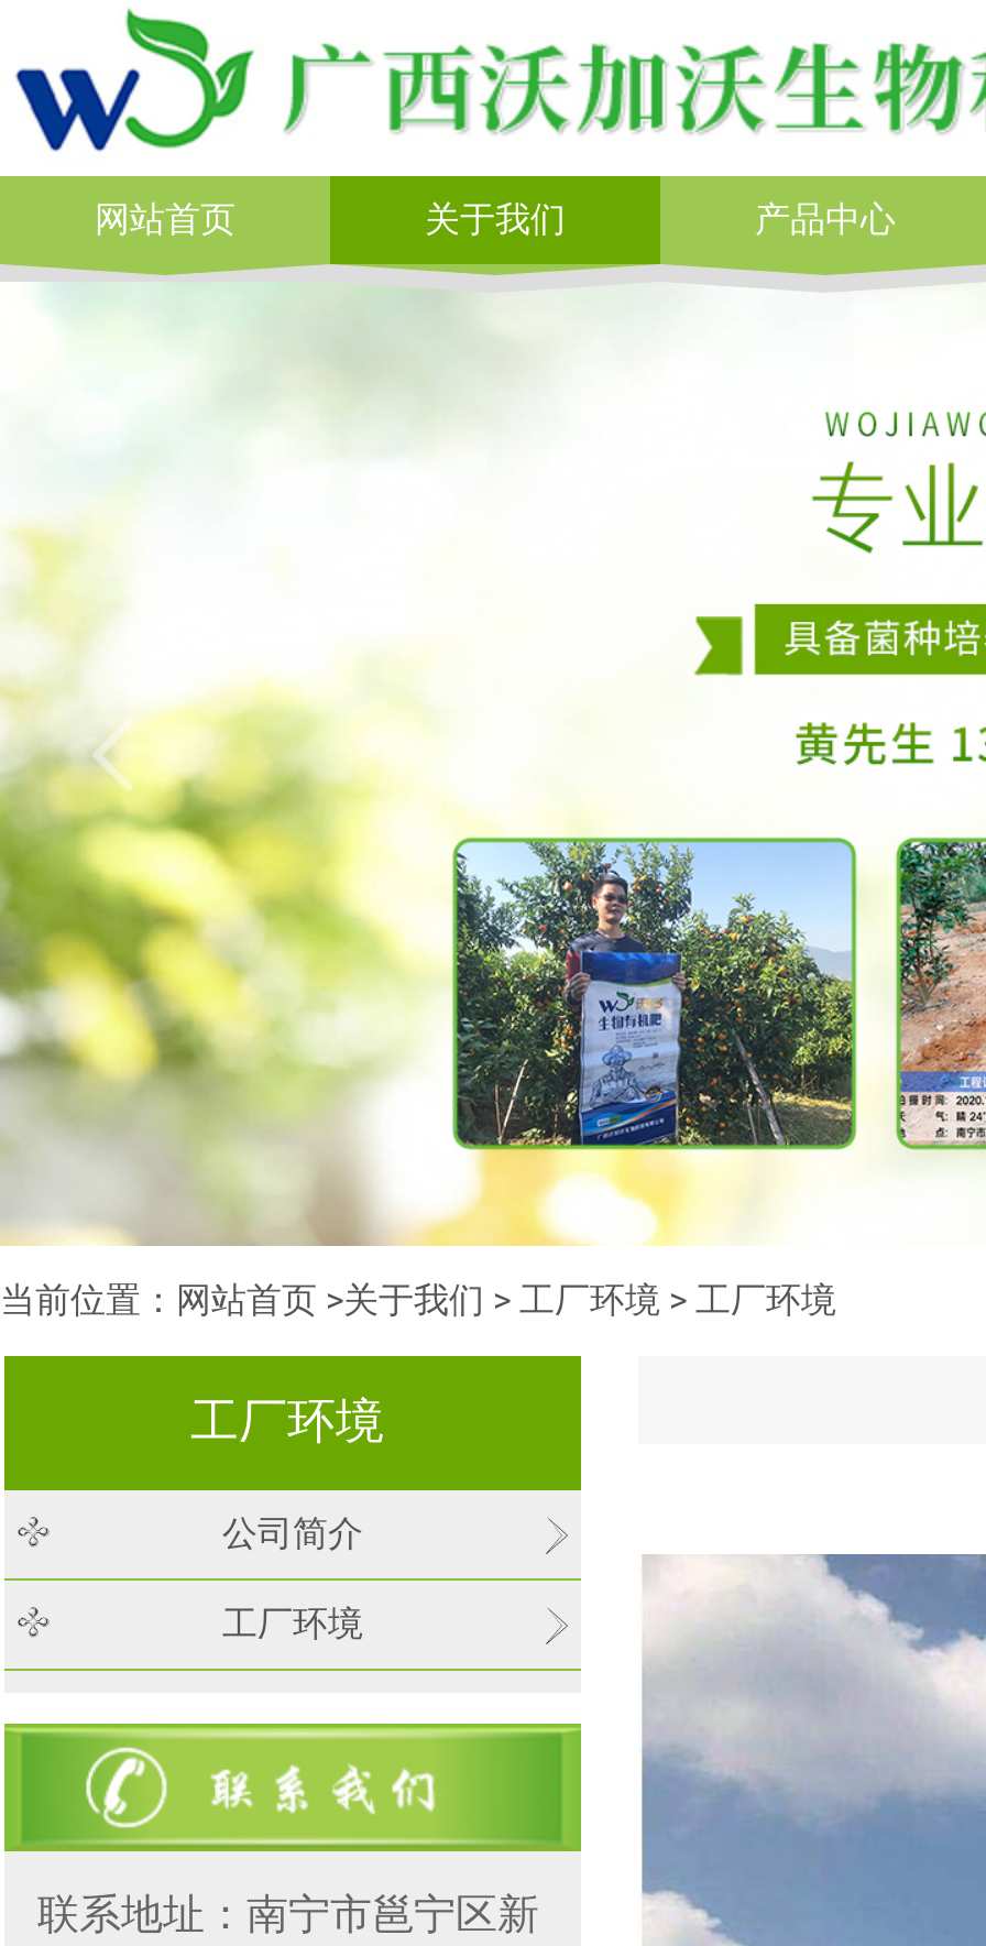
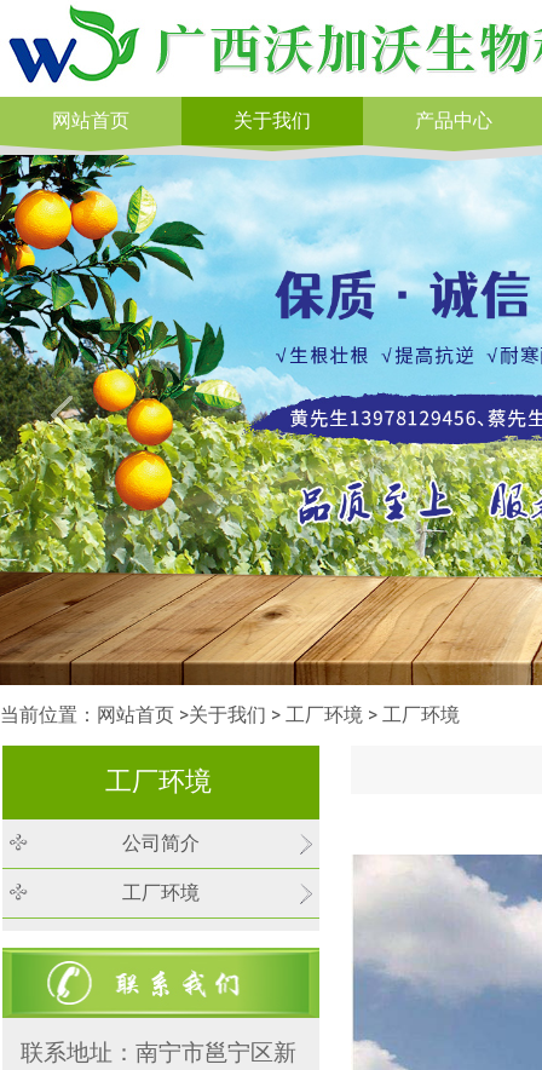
[7,282,979,1246] [image] -> [4,154,538,686] [image]

